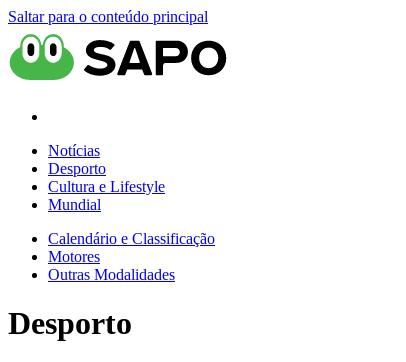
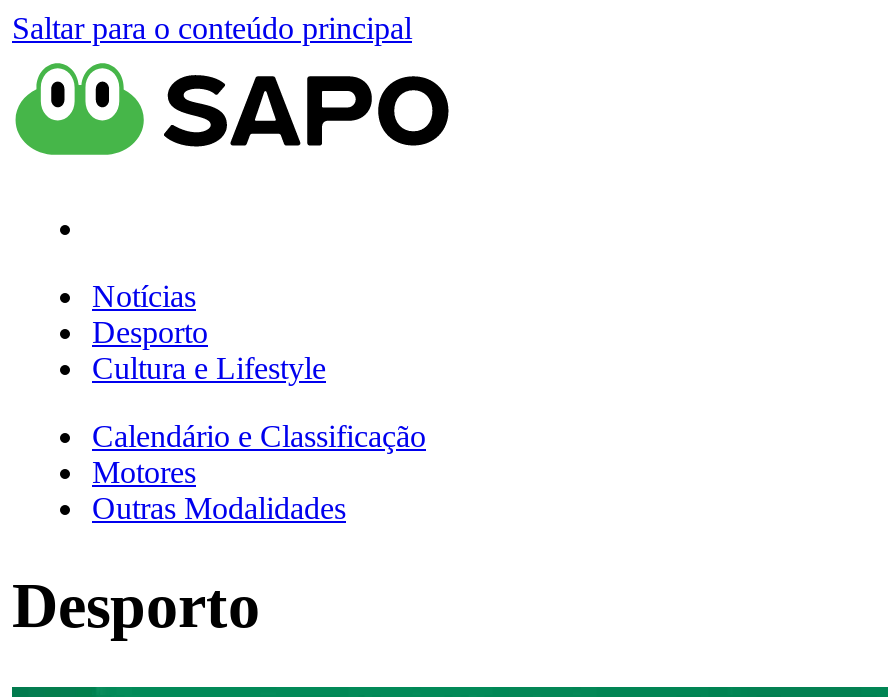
[48,196,101,213] Mundial -> none

